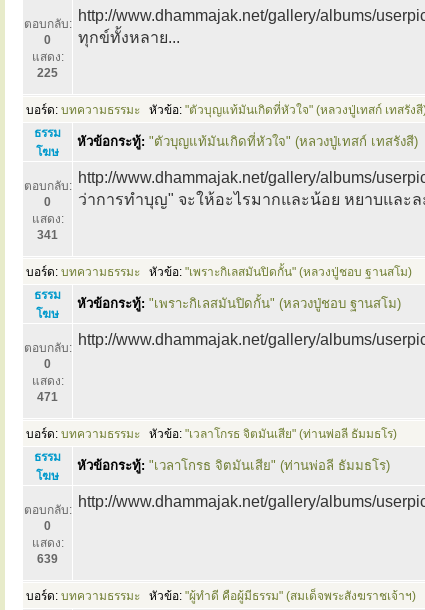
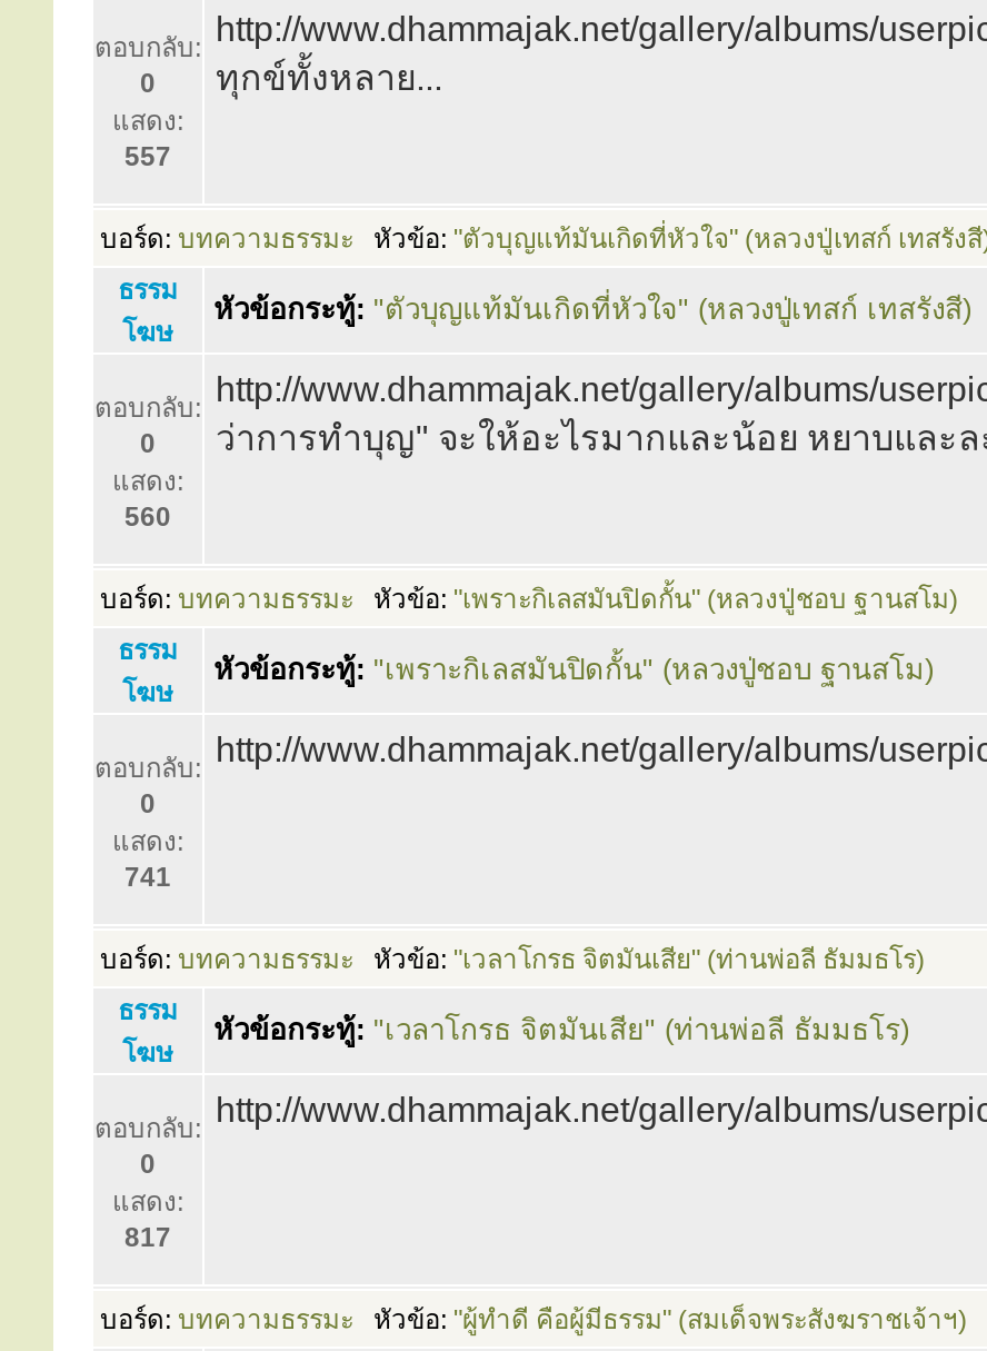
[37,66,58,80] 225 -> [124,141,171,172] 557
[37,228,58,242] 341 -> [124,501,171,533] 560
[37,390,58,404] 471 -> [124,862,171,893] 741
[37,552,58,566] 639 -> [124,1222,171,1253] 817

